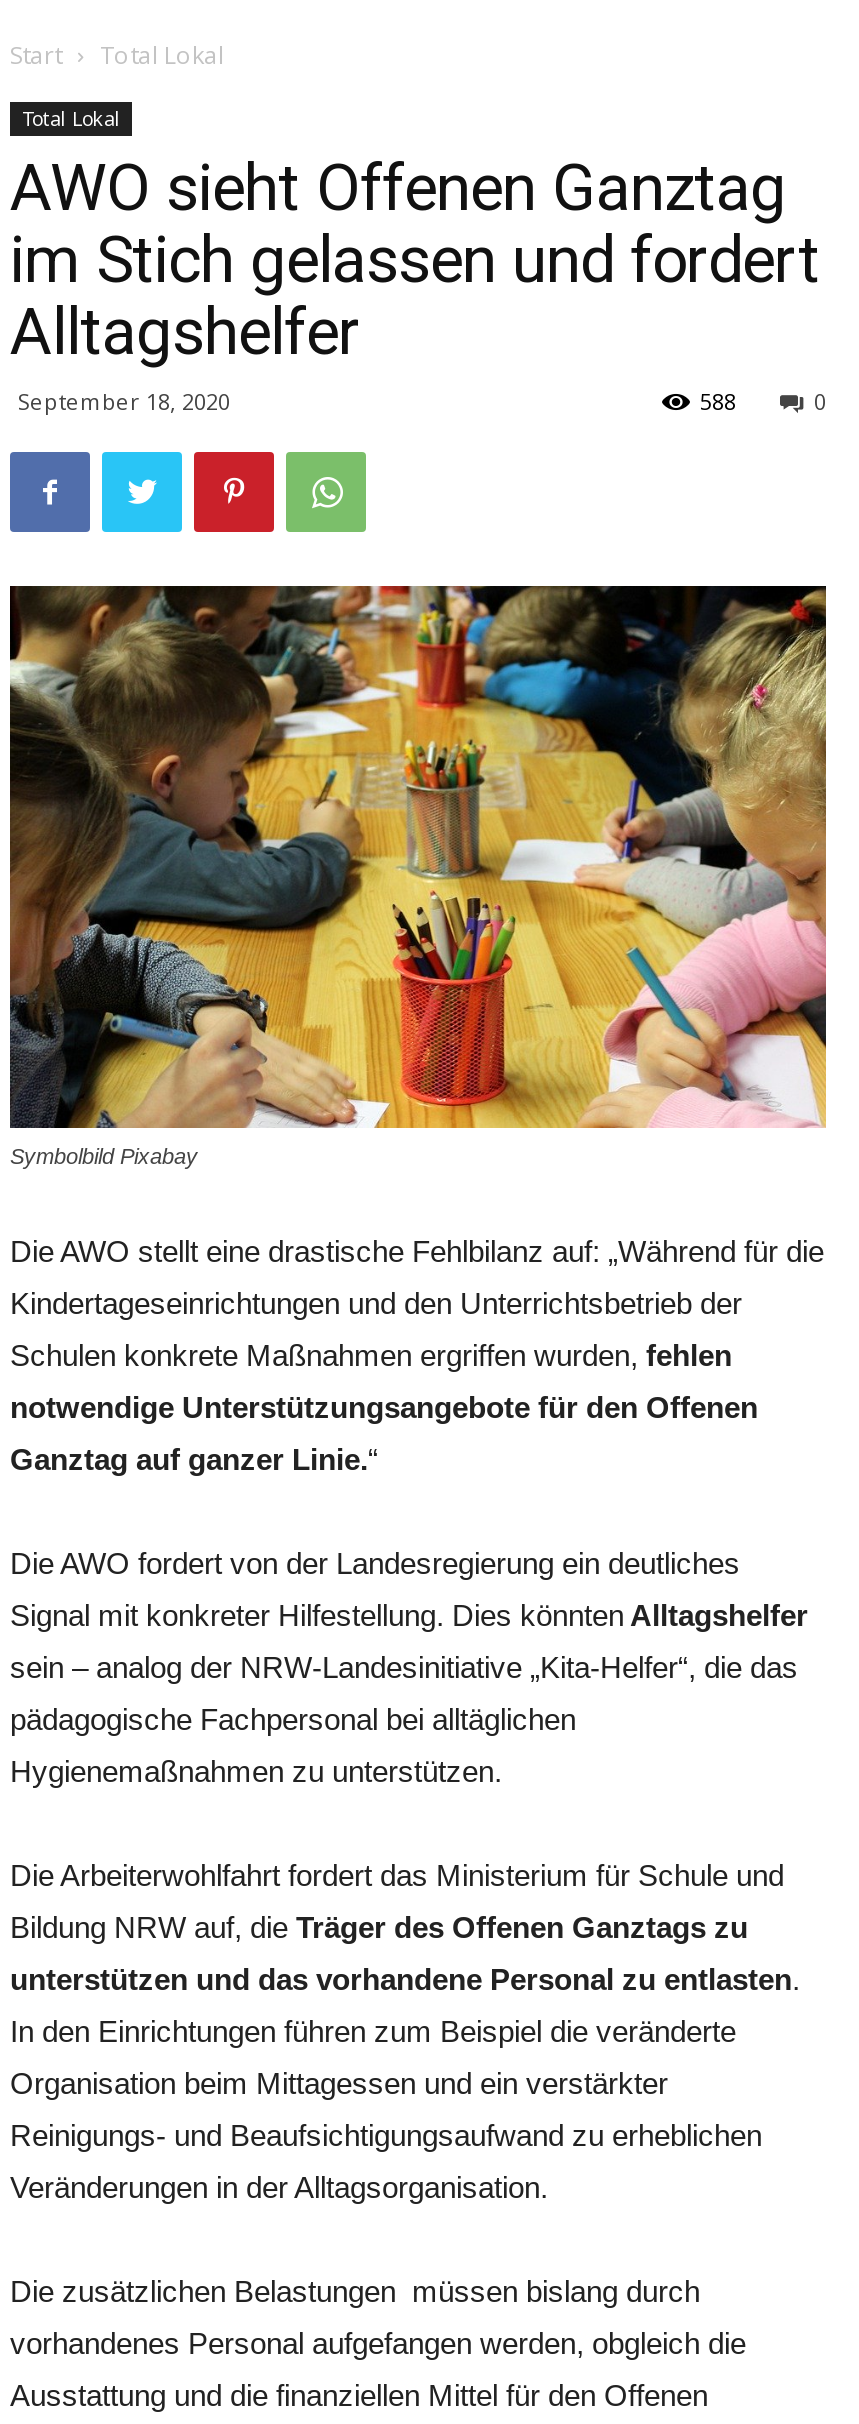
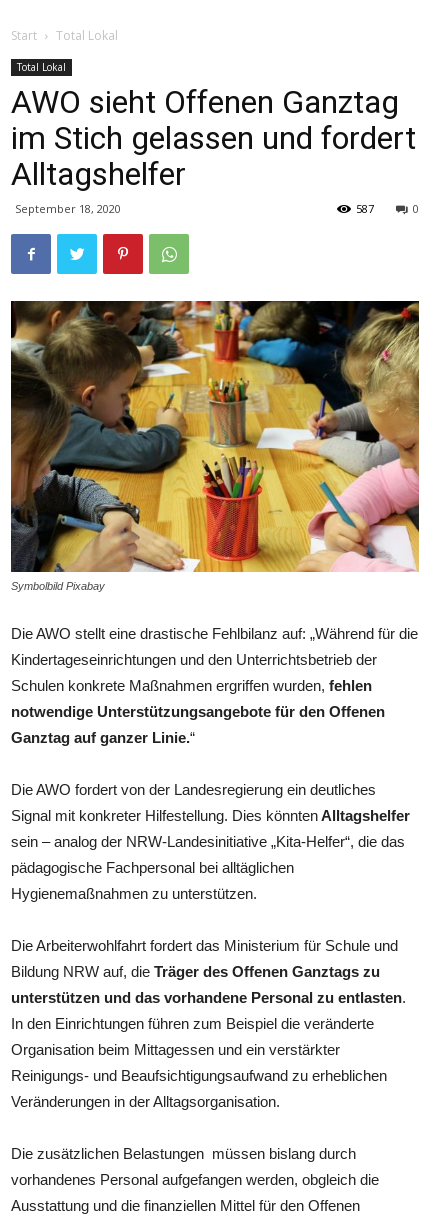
[700,386,736,416] 588 -> [356,201,374,216] 587

